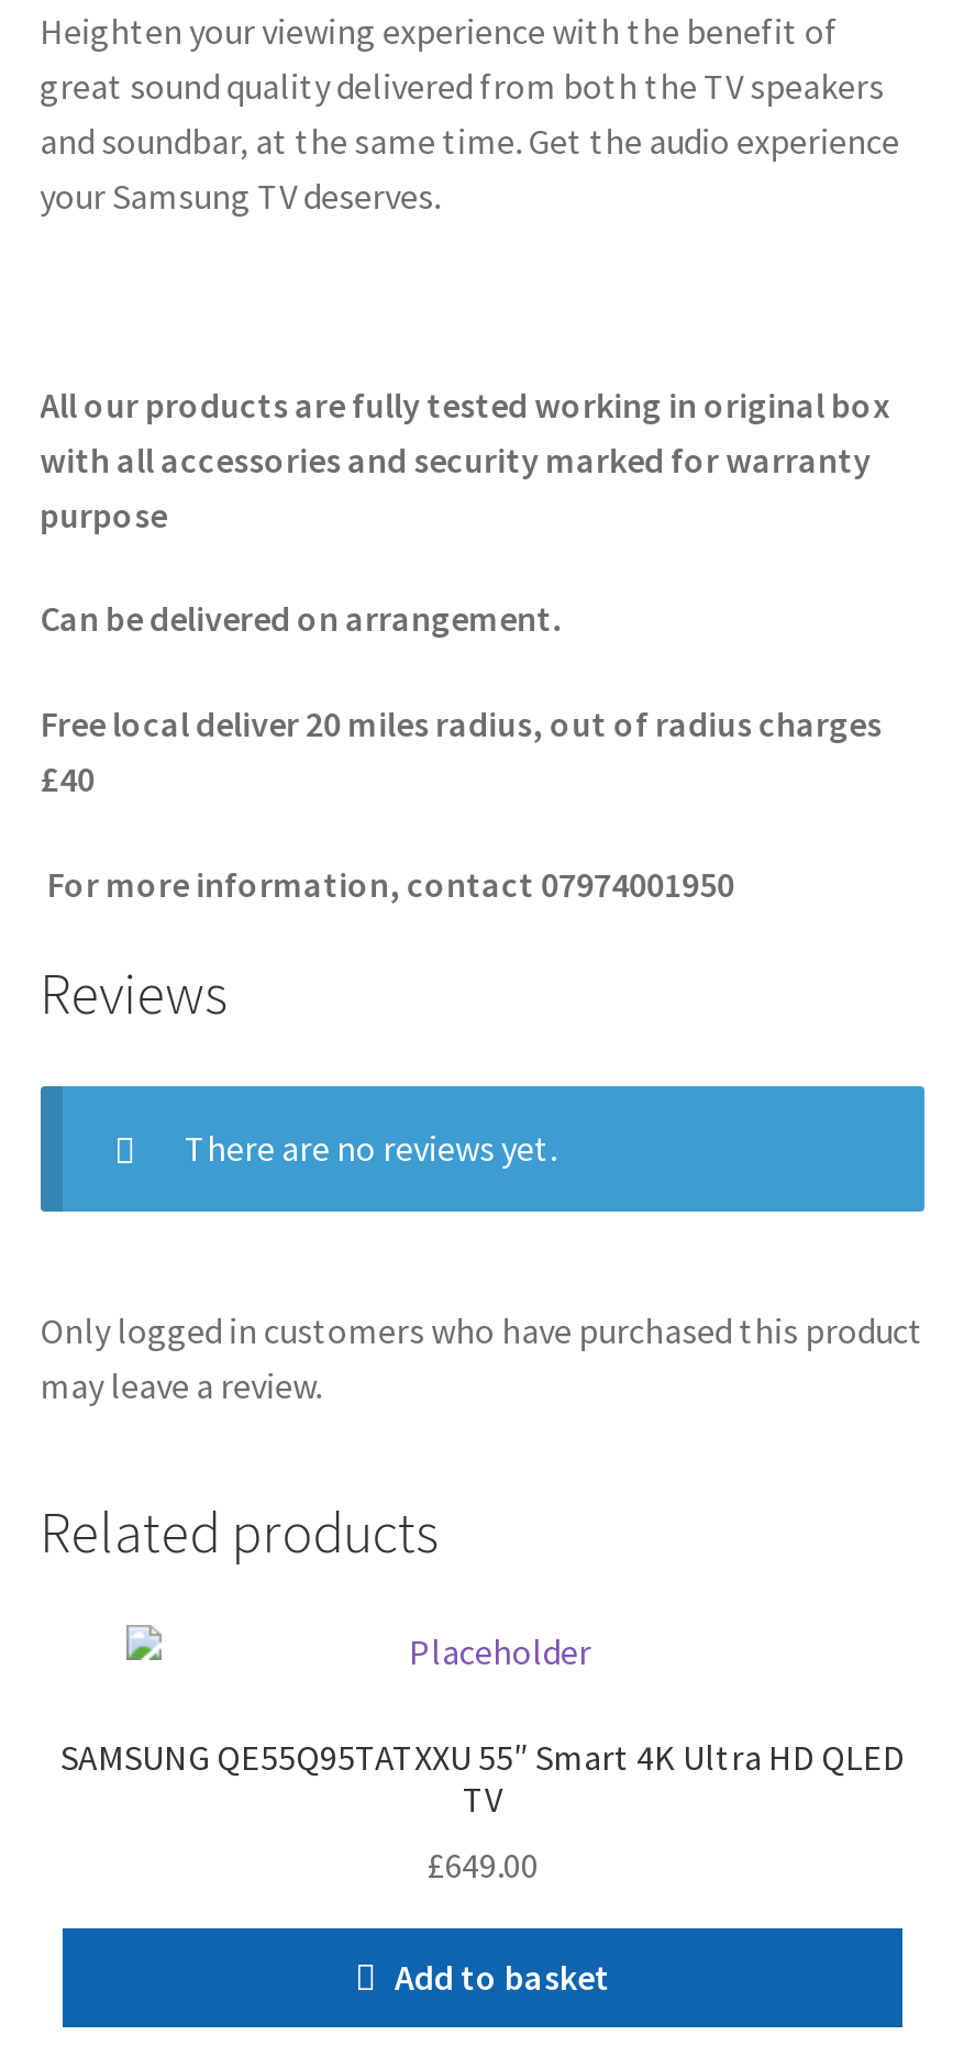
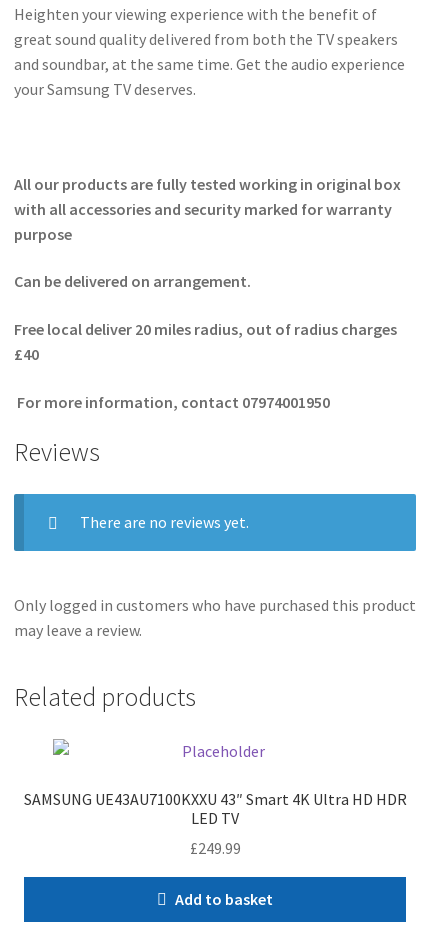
[60,1734,905,1820] SAMSUNG QE55Q95TATXXU 55″ Smart 4K Ultra HD QLED | TV -> [23,788,406,827] SAMSUNG UE43AU7100KXXU 43″ Smart 4K Ultra HD HDR | LED TV
[426,1843,539,1887] £649.00 -> [189,838,240,858] £249.99

